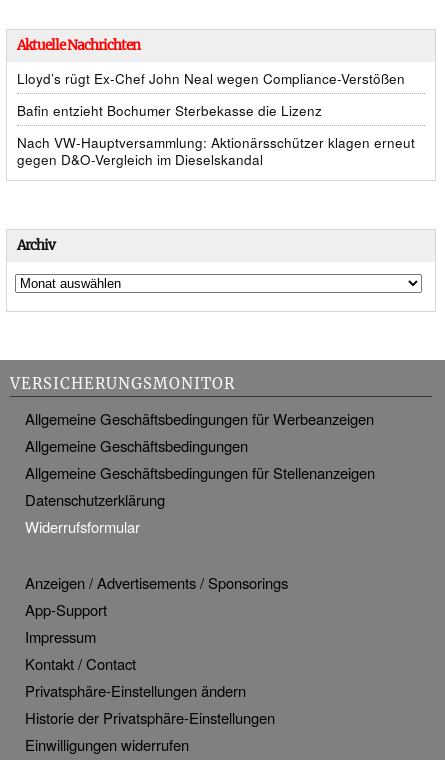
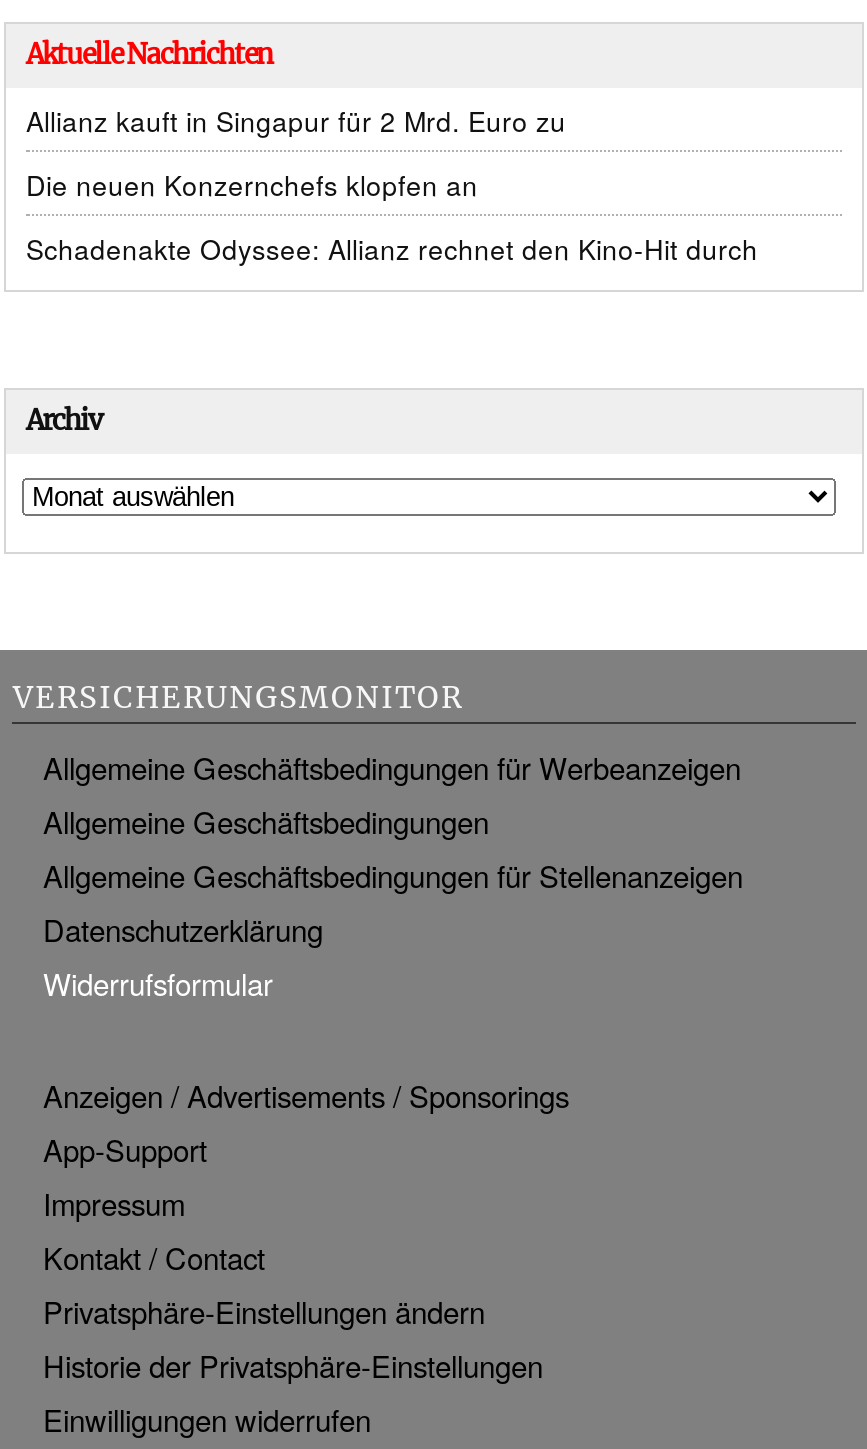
[17,69,405,88] Lloyd’s rügt Ex-Chef John Neal wegen Compliance-Verstößen -> [26,102,566,140] Allianz kauft in Singapur für 2 Mrd. Euro zu
[17,101,322,120] Bafin entzieht Bochumer Sterbekasse die Lizenz -> [26,166,478,204] Die neuen Konzernchefs klopfen an
[17,133,415,169] Nach VW-Hauptversammlung: Aktionärsschützer klagen erneut | gegen D&O-Vergleich im Dieselskandal -> [26,230,758,268] Schadenakte Odyssee: Allianz rechnet den Kino-Hit durch

